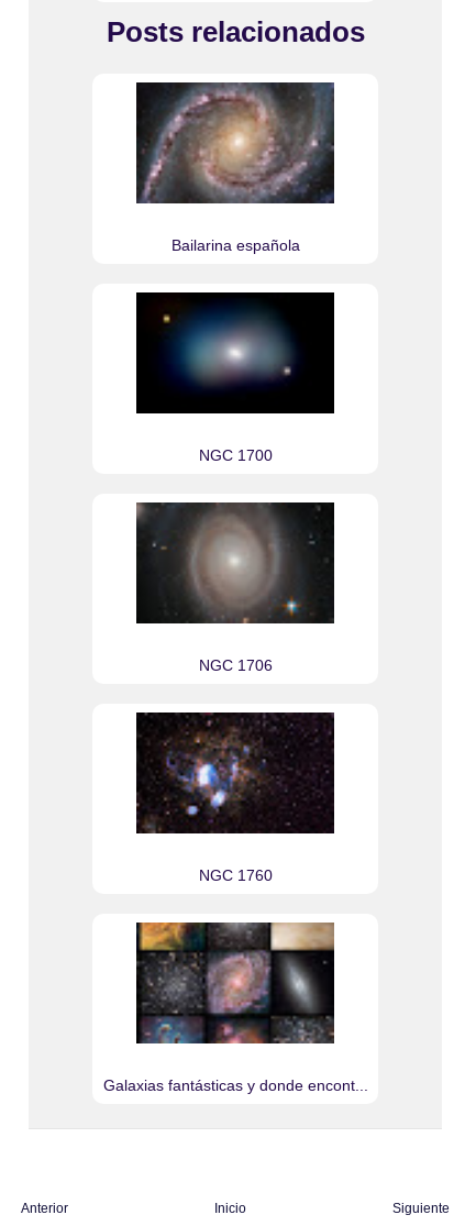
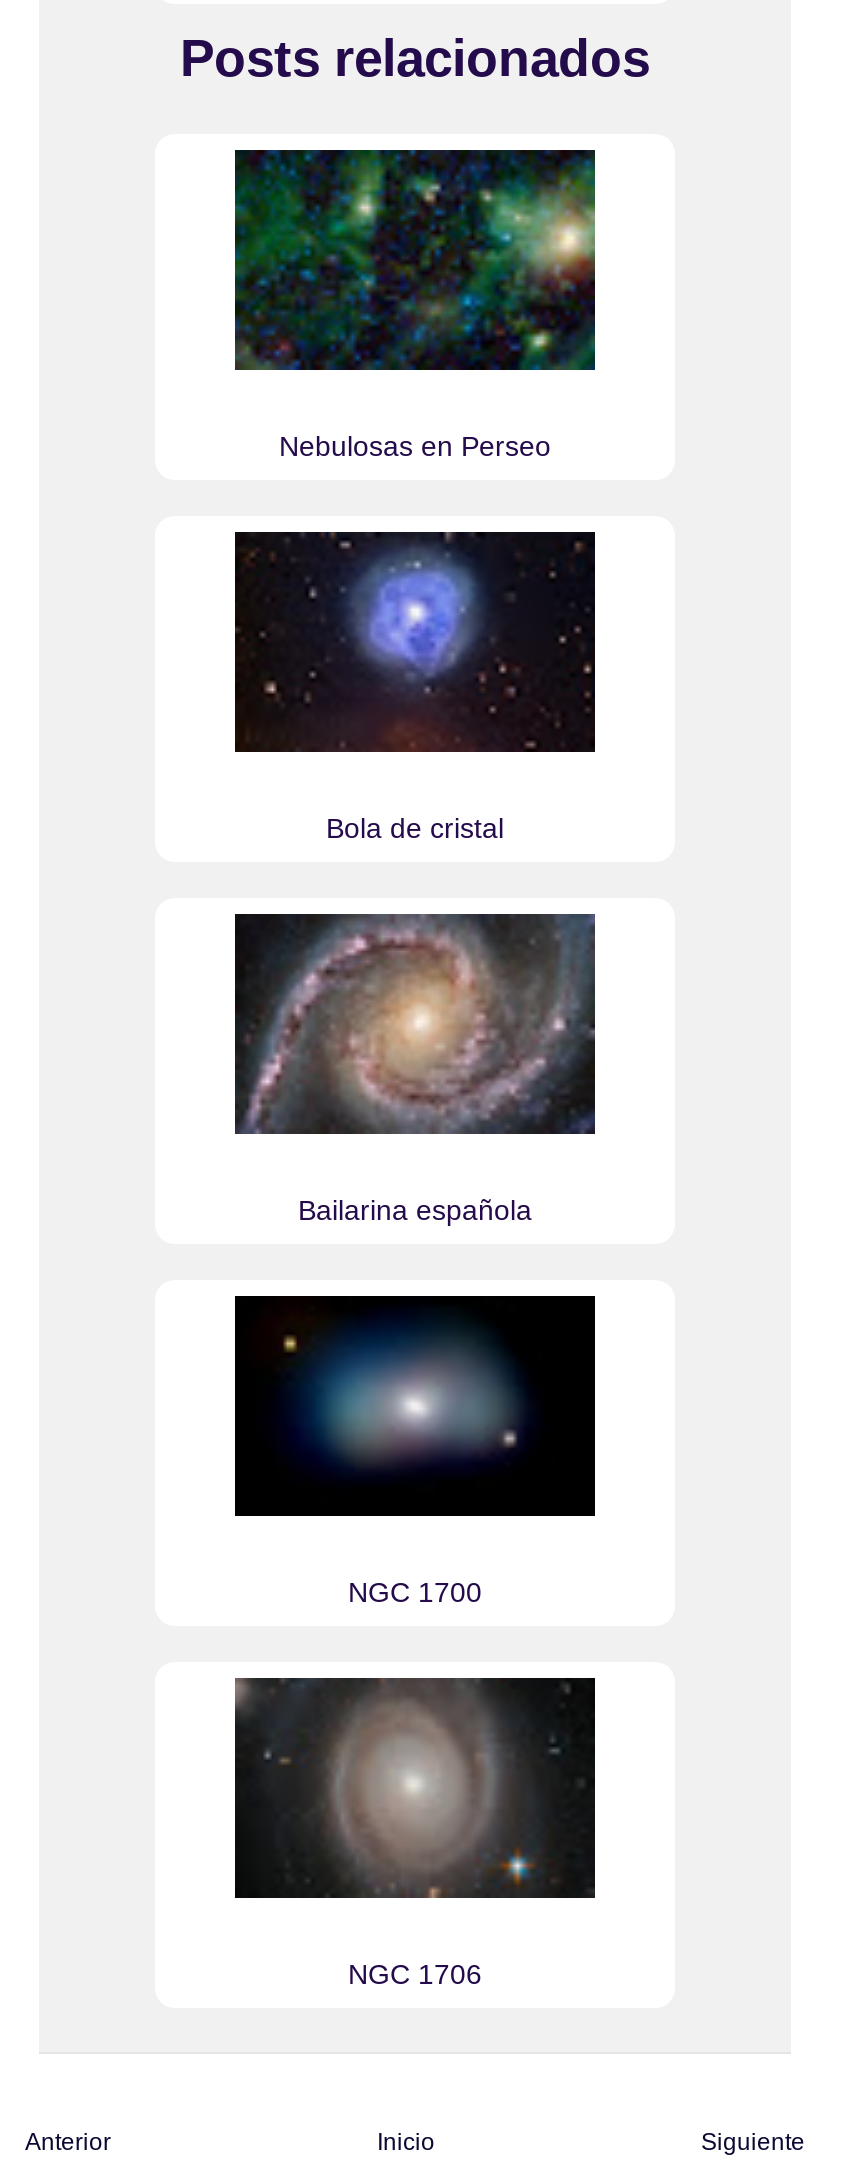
none -> [235,150,595,462] [image] | Nebulosas en Perseo
none -> [235,532,593,844] [image] | Bola de cristal
moved [135,81,335,674] -> [233,912,597,1990]: [image] | Bailarina española | NGC 1700 | NGC 1706
[135,711,335,884] [image] | NGC 1760 -> none
[103,921,368,1094] [image] | Galaxias fantásticas y donde encont... -> none

